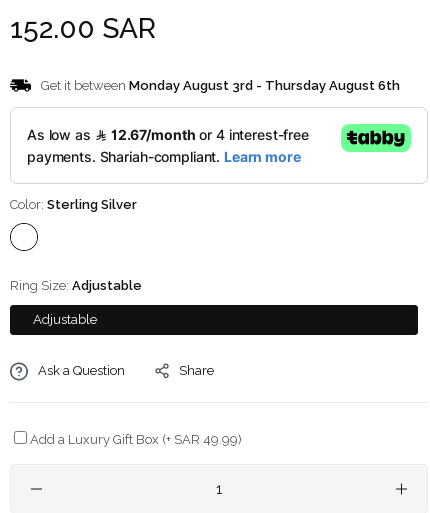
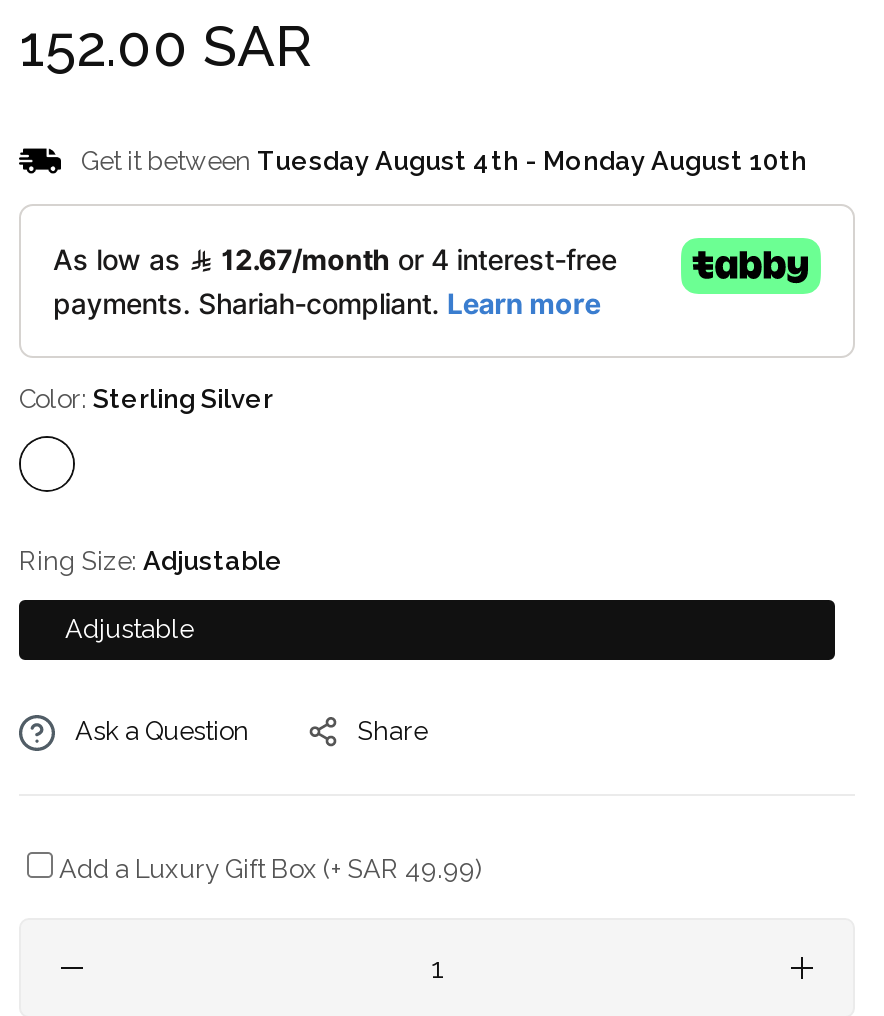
[41,78,400,93] Get it between Monday August 3rd - Thursday August 6th -> [81,146,807,176] Get it between Tuesday August 4th - Monday August 10th

